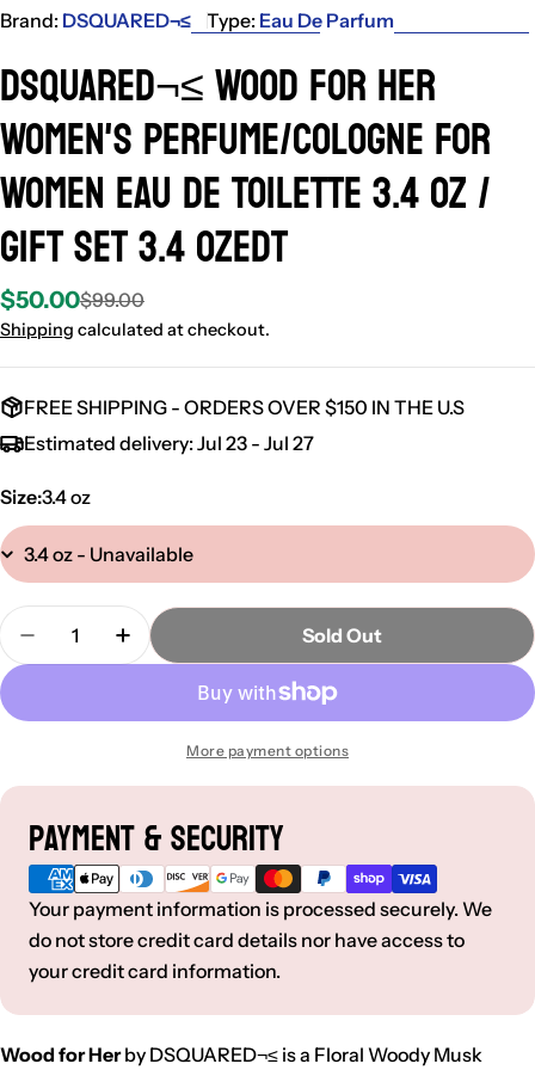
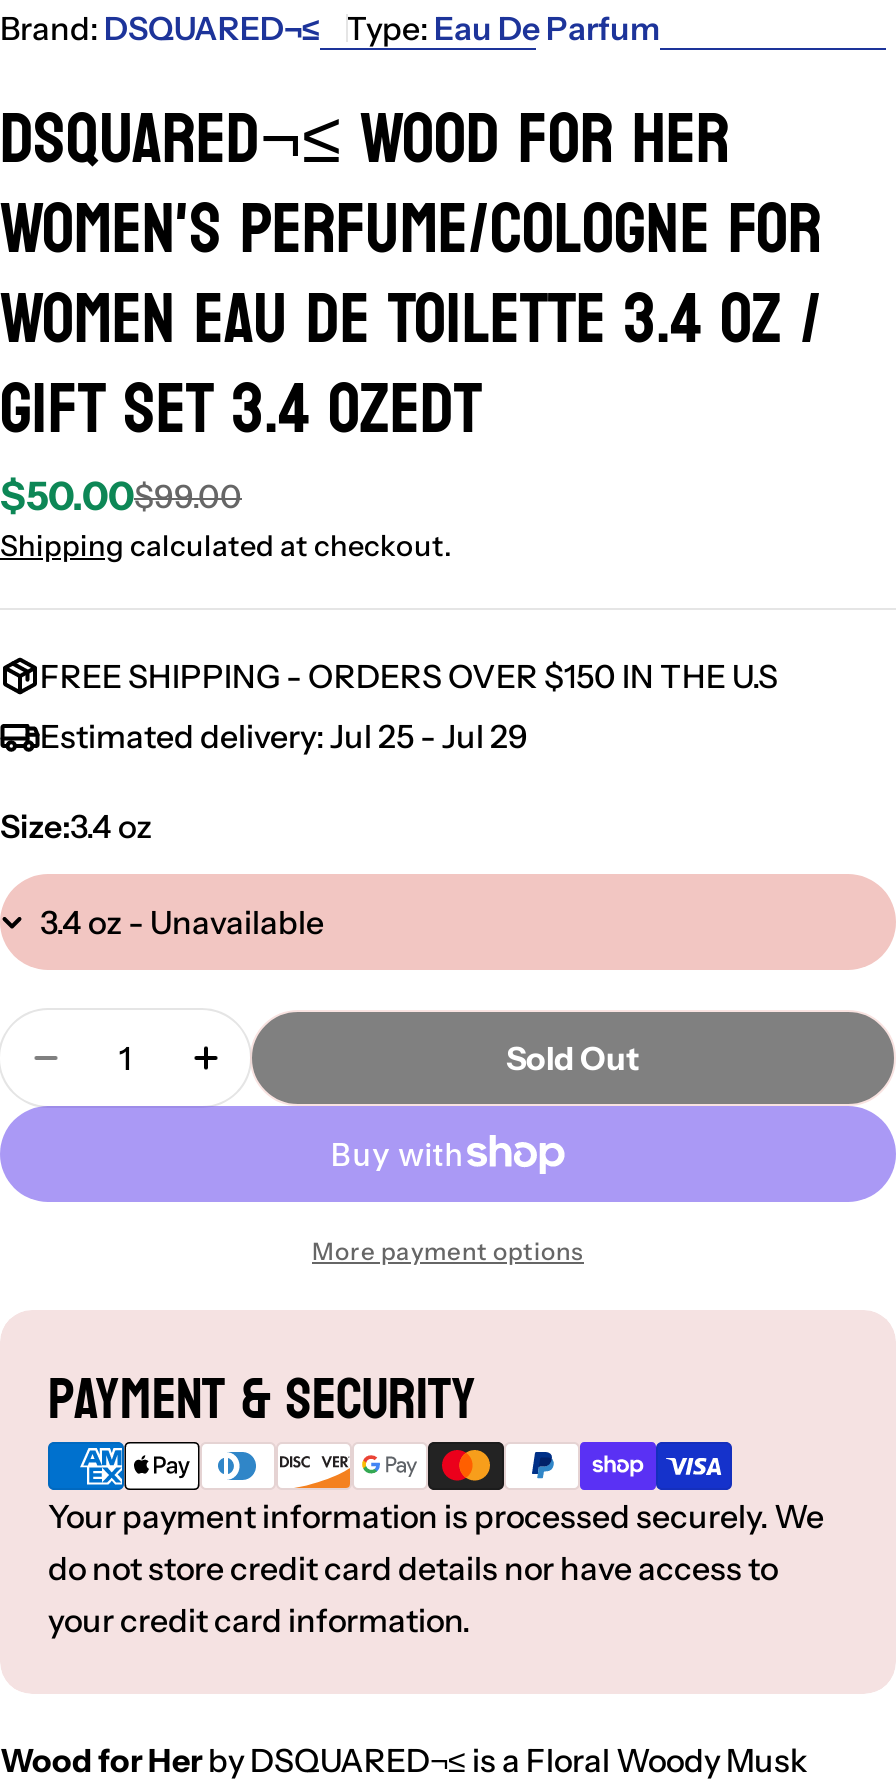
[24,431,314,455] Estimated delivery: Jul 23 - Jul 27 -> [40,717,528,757] Estimated delivery: Jul 25 - Jul 29

